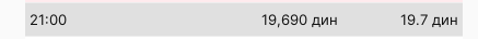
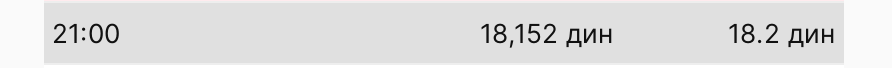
[261,11,338,28] 19,690 дин -> [480,17,614,49] 18,152 дин
[400,11,458,28] 19.7 дин -> [728,17,836,49] 18.2 дин

